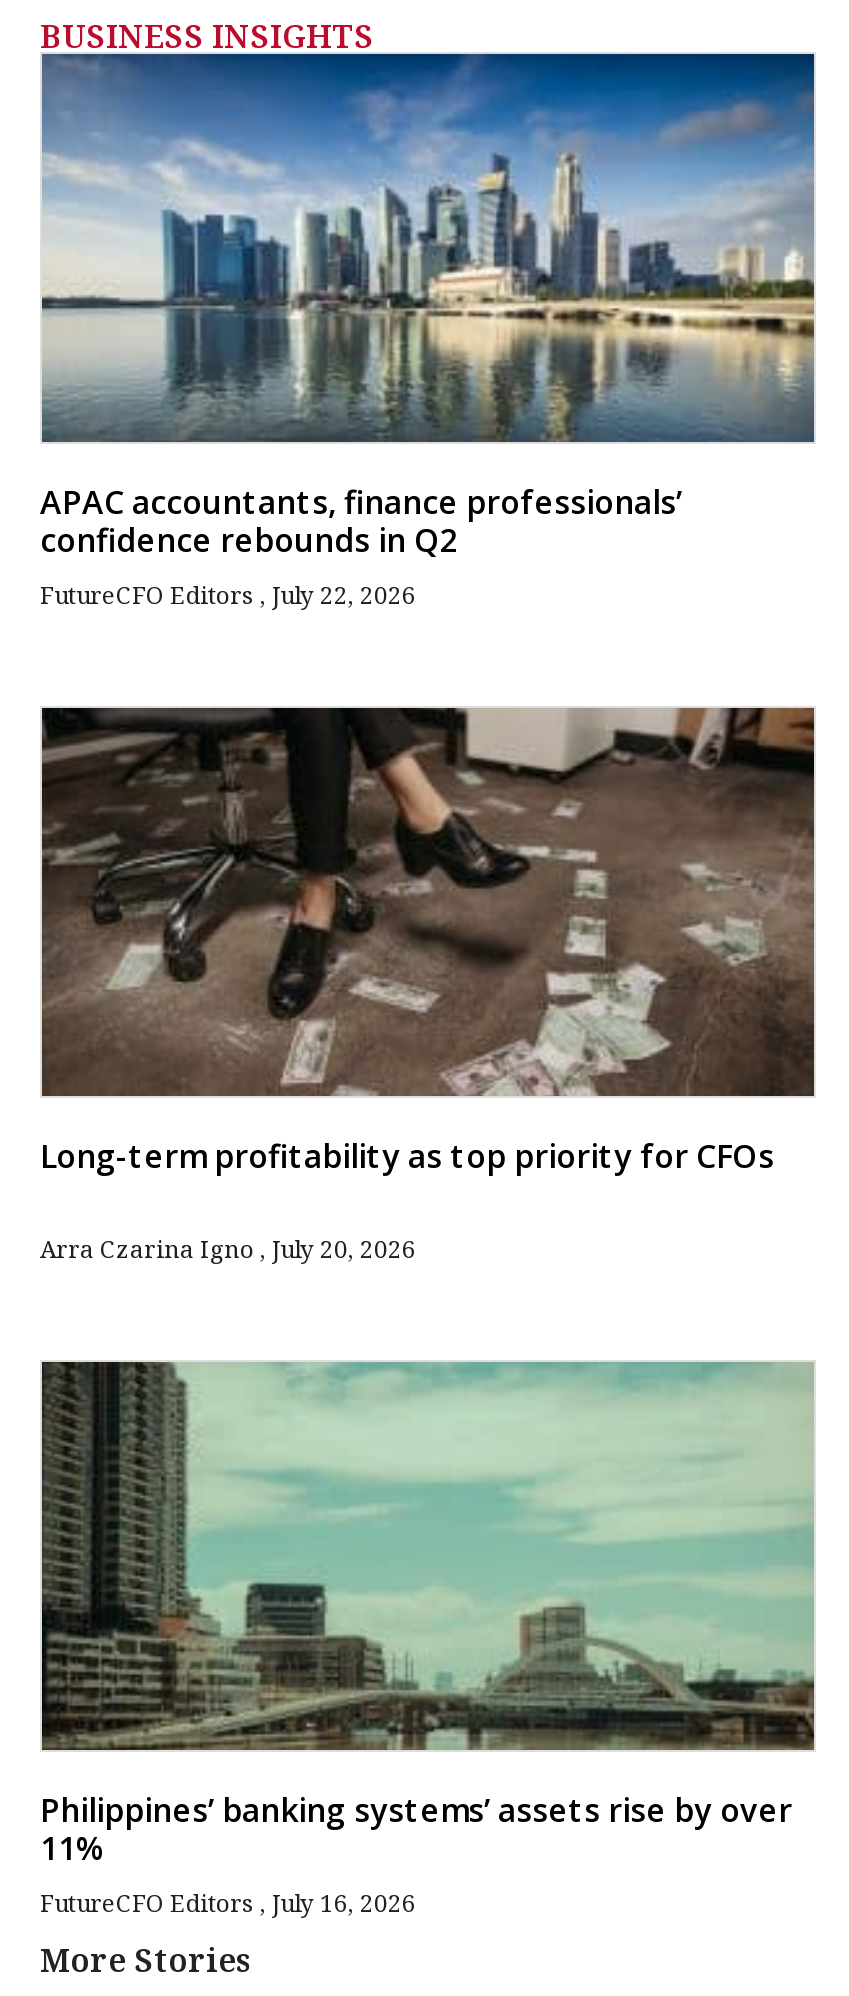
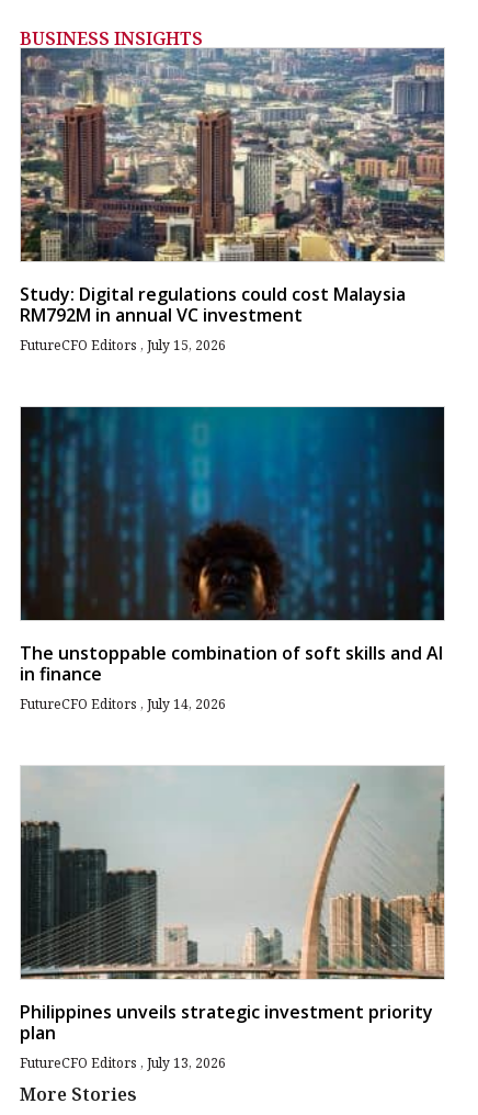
[40,53,816,611] [image] | APAC accountants, finance professionals’ | confidence rebounds in Q2 | FutureCFO Editors July 22, 2026 -> [20,48,445,354] [image] | Study: Digital regulations could cost Malaysia | RM792M in annual VC investment | FutureCFO Editors July 15, 2026
[40,705,816,1265] [image] | Long-term profitability as top priority for CFOs | Arra Czarina Igno July 20, 2026 -> [20,406,445,713] [image] | The unstoppable combination of soft skills and AI | in finance | FutureCFO Editors July 14, 2026
[40,1361,814,1919] [image] | Philippines’ banking systems’ assets rise by over | 11% | FutureCFO Editors July 16, 2026 -> [20,767,445,1072] [image] | Philippines unveils strategic investment priority | plan | FutureCFO Editors July 13, 2026

